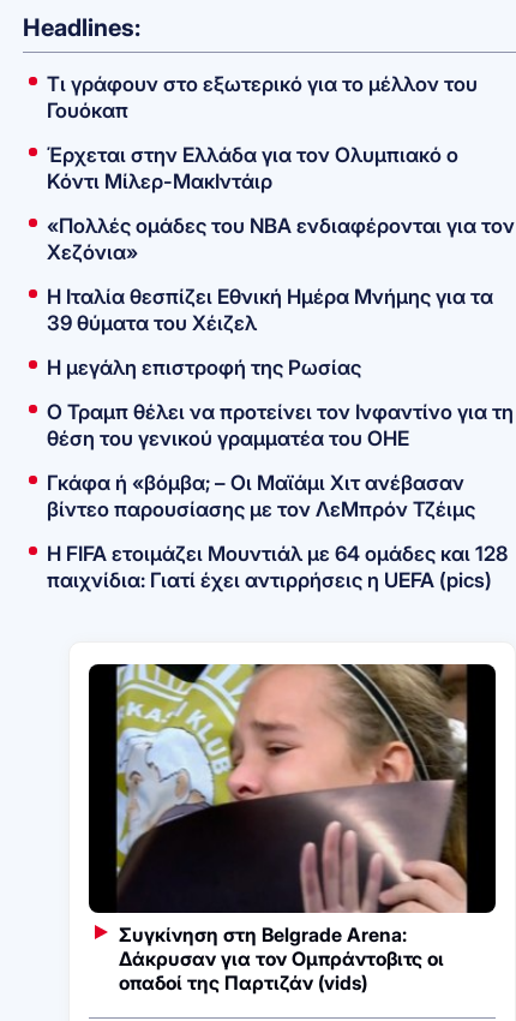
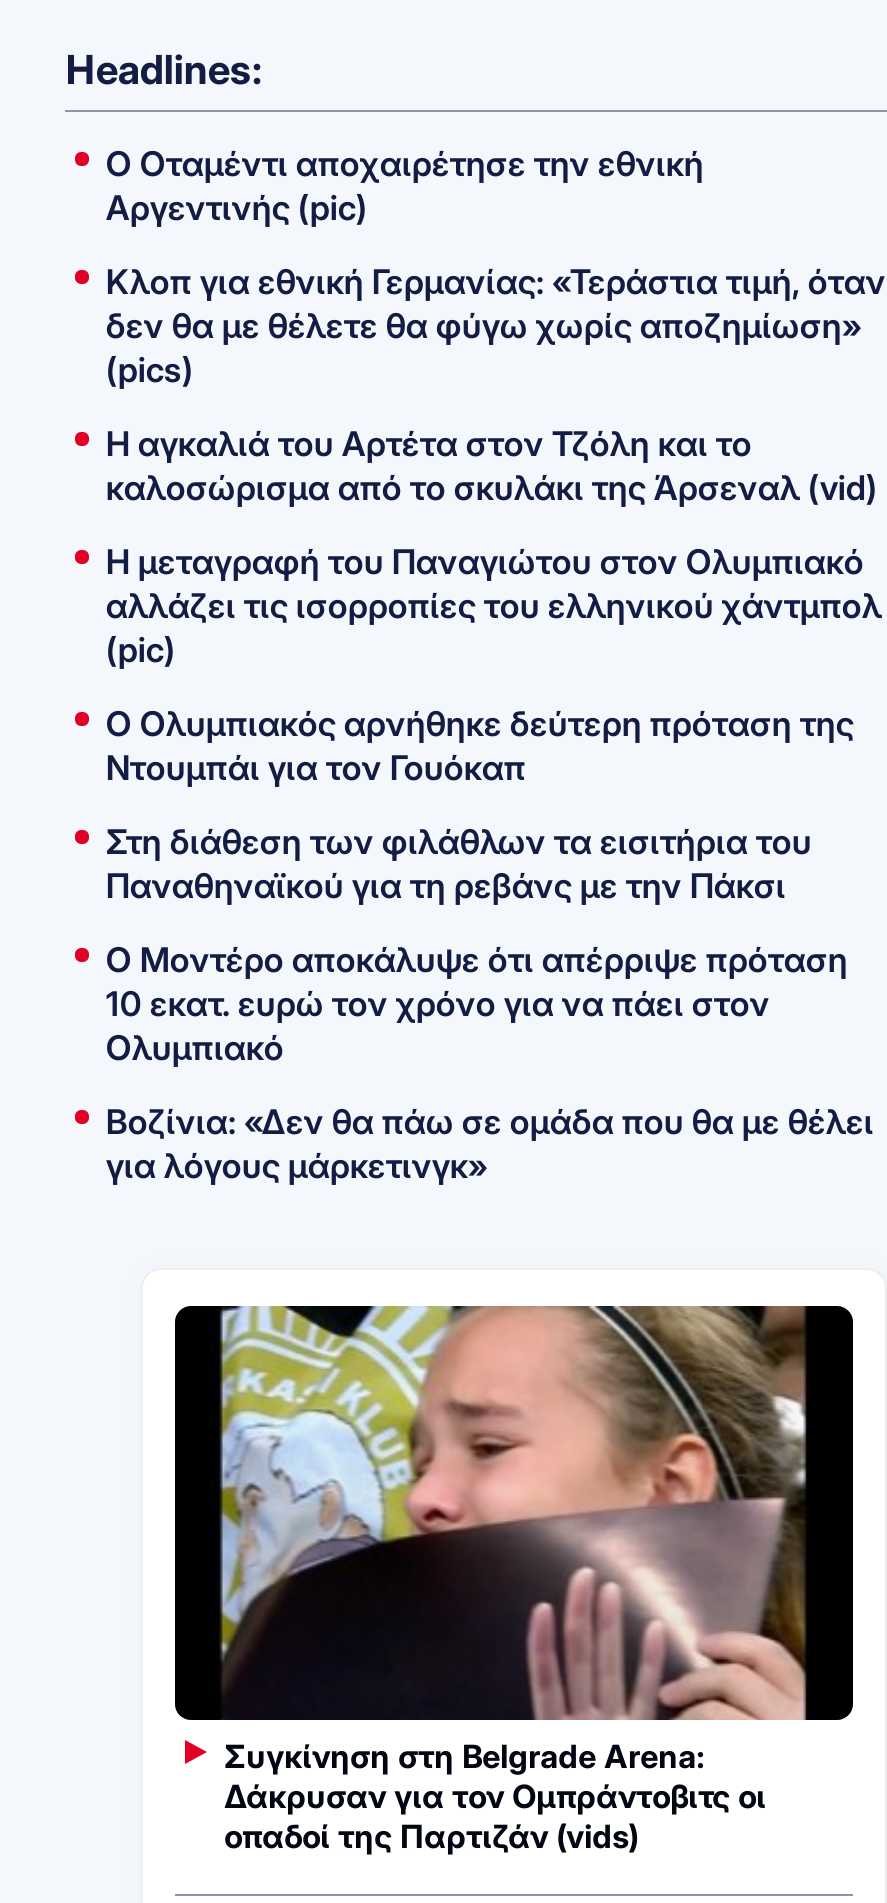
[47,72,478,122] Τι γράφουν στο εξωτερικό για το μέλλον του | Γουόκαπ -> [106,143,704,227] Ο Οταμέντι αποχαιρέτησε την εθνική | Αργεντινής (pic)
[47,143,459,193] Έρχεται στην Ελλάδα για τον Ολυμπιακό ο | Κόντι Μίλερ-ΜακΙντάιρ -> [106,261,886,389] Κλοπ για εθνική Γερμανίας: «Τεράστια τιμή, όταν | δεν θα με θέλετε θα φύγω χωρίς αποζημίωση» | (pics)
[47,213,515,264] «Πολλές ομάδες του ΝΒΑ ενδιαφέρονται για τον | Χεζόνια» -> [106,423,878,507] Η αγκαλιά του Αρτέτα στον Τζόλη και το | καλοσώρισμα από το σκυλάκι της Άρσεναλ (vid)
[47,284,494,335] Η Ιταλία θεσπίζει Εθνική Ημέρα Μνήμης για τα | 39 θύματα του Χέιζελ -> [106,541,882,669] Η μεταγραφή του Παναγιώτου στον Ολυμπιακό | αλλάζει τις ισορροπίες του ελληνικού χάντμπολ | (pic)
[47,355,362,379] Η μεγάλη επιστροφή της Ρωσίας -> [106,703,854,787] Ο Ολυμπιακός αρνήθηκε δεύτερη πρόταση της | Ντουμπάι για τον Γουόκαπ
[47,400,514,450] O Τραμπ θέλει να προτείνει τον Ινφαντίνο για τη | θέση του γενικού γραμματέα του ΟΗΕ -> [106,821,812,905] Στη διάθεση των φιλάθλων τα εισιτήρια του | Παναθηναϊκού για τη ρεβάνς με την Πάκσι
[47,471,476,521] Γκάφα ή «βόμβα; – Οι Μαϊάμι Χιτ ανέβασαν | βίντεο παρουσίασης με τον ΛεΜπρόν Τζέιμς -> [106,939,848,1067] Ο Μοντέρο αποκάλυψε ότι απέρριψε πρόταση | 10 εκατ. ευρώ τον χρόνο για να πάει στον | Ολυμπιακό
[47,541,508,592] Η FIFA ετοιμάζει Μουντιάλ με 64 ομάδες και 128 | παιχνίδια: Γιατί έχει αντιρρήσεις η UEFA (pics) -> [106,1101,874,1185] Βοζίνια: «Δεν θα πάω σε ομάδα που θα με θέλει | για λόγους μάρκετινγκ»

